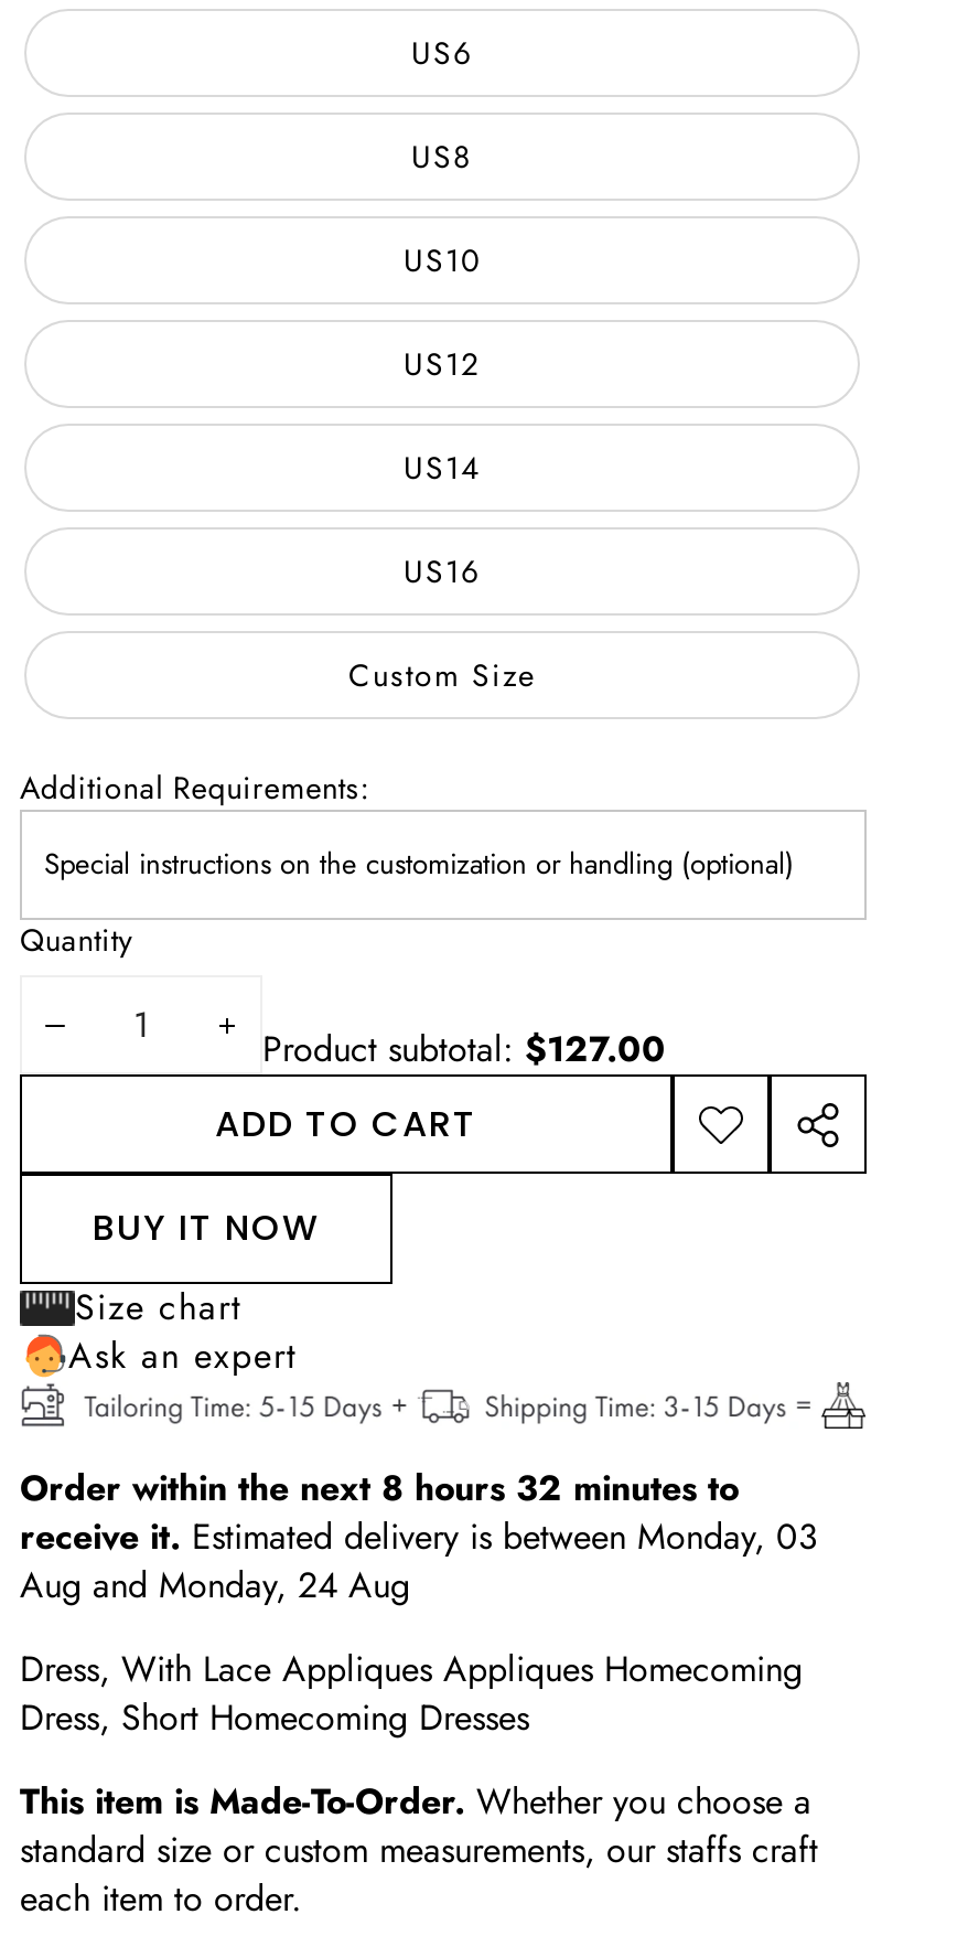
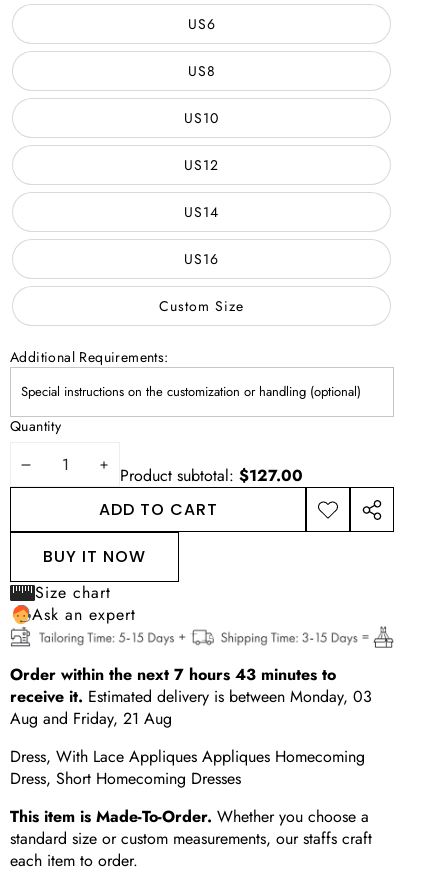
[20,1462,739,1513] Order within the next 8 hours 32 minutes to -> [10,663,336,686] Order within the next 7 hours 43 minutes to
[20,1559,410,1610] Aug and Monday, 24 Aug -> [10,707,172,730] Aug and Friday, 21 Aug

